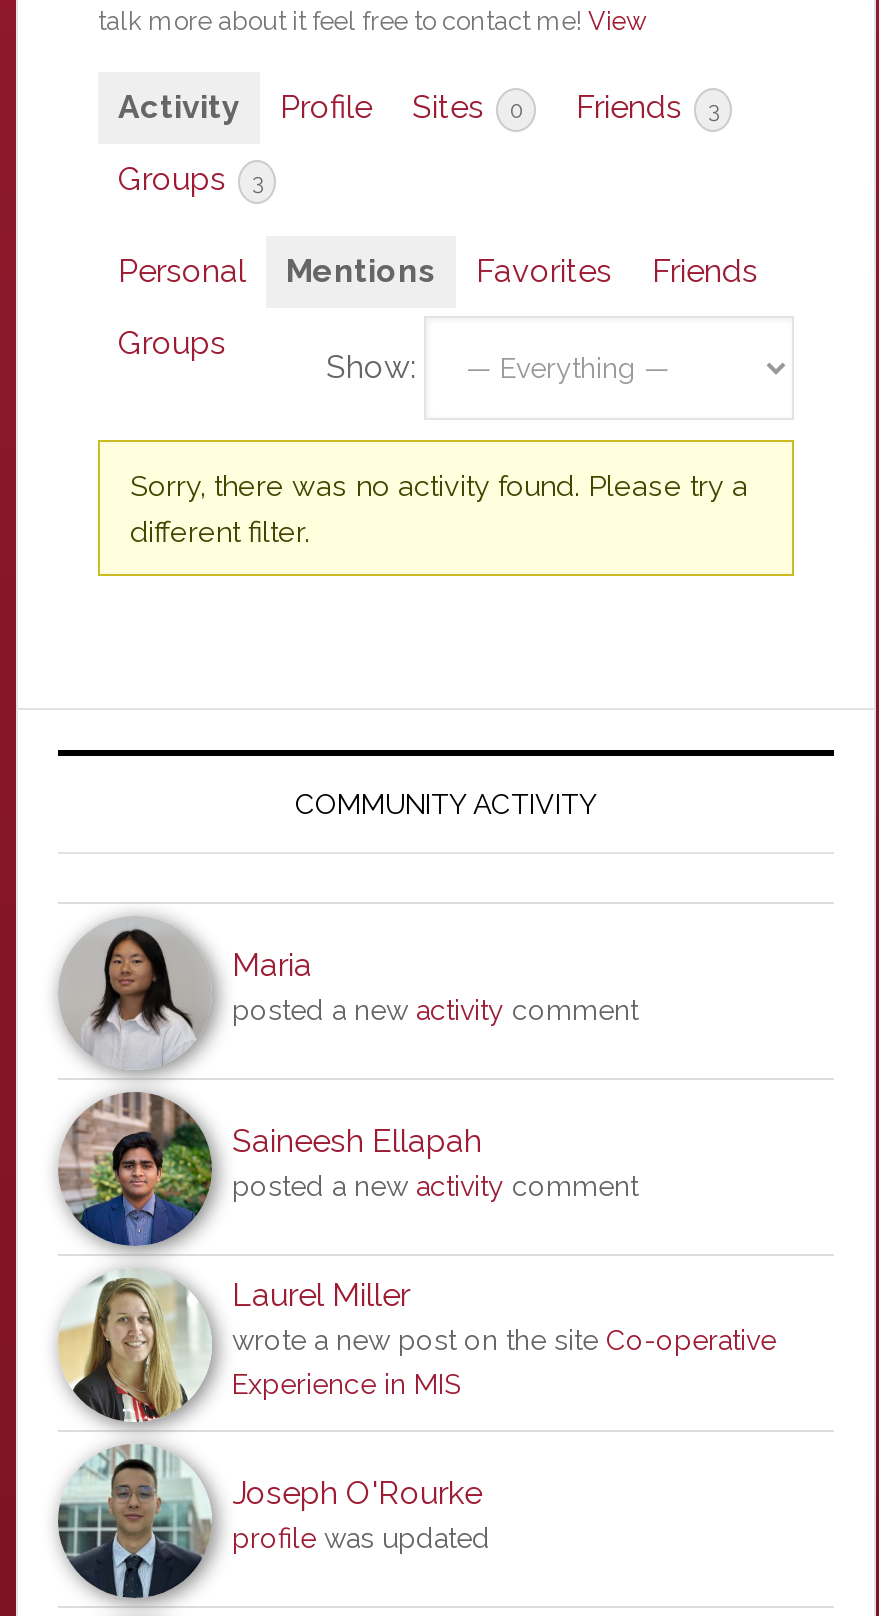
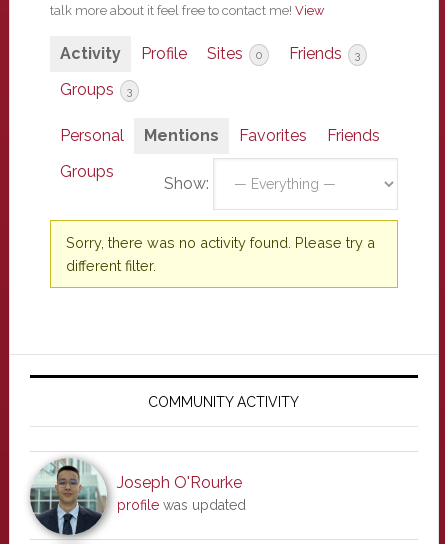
[60,920,638,1070] [image] | Maria | posted a new activity comment -> none
[54,1090,776,1400] [image] | Saineesh Ellapah | posted a new activity comment | Laurel Miller | wrote a new post on the site Co-operative | Experience in MIS -> none
[54,1270,204,1430] [image] -> none

